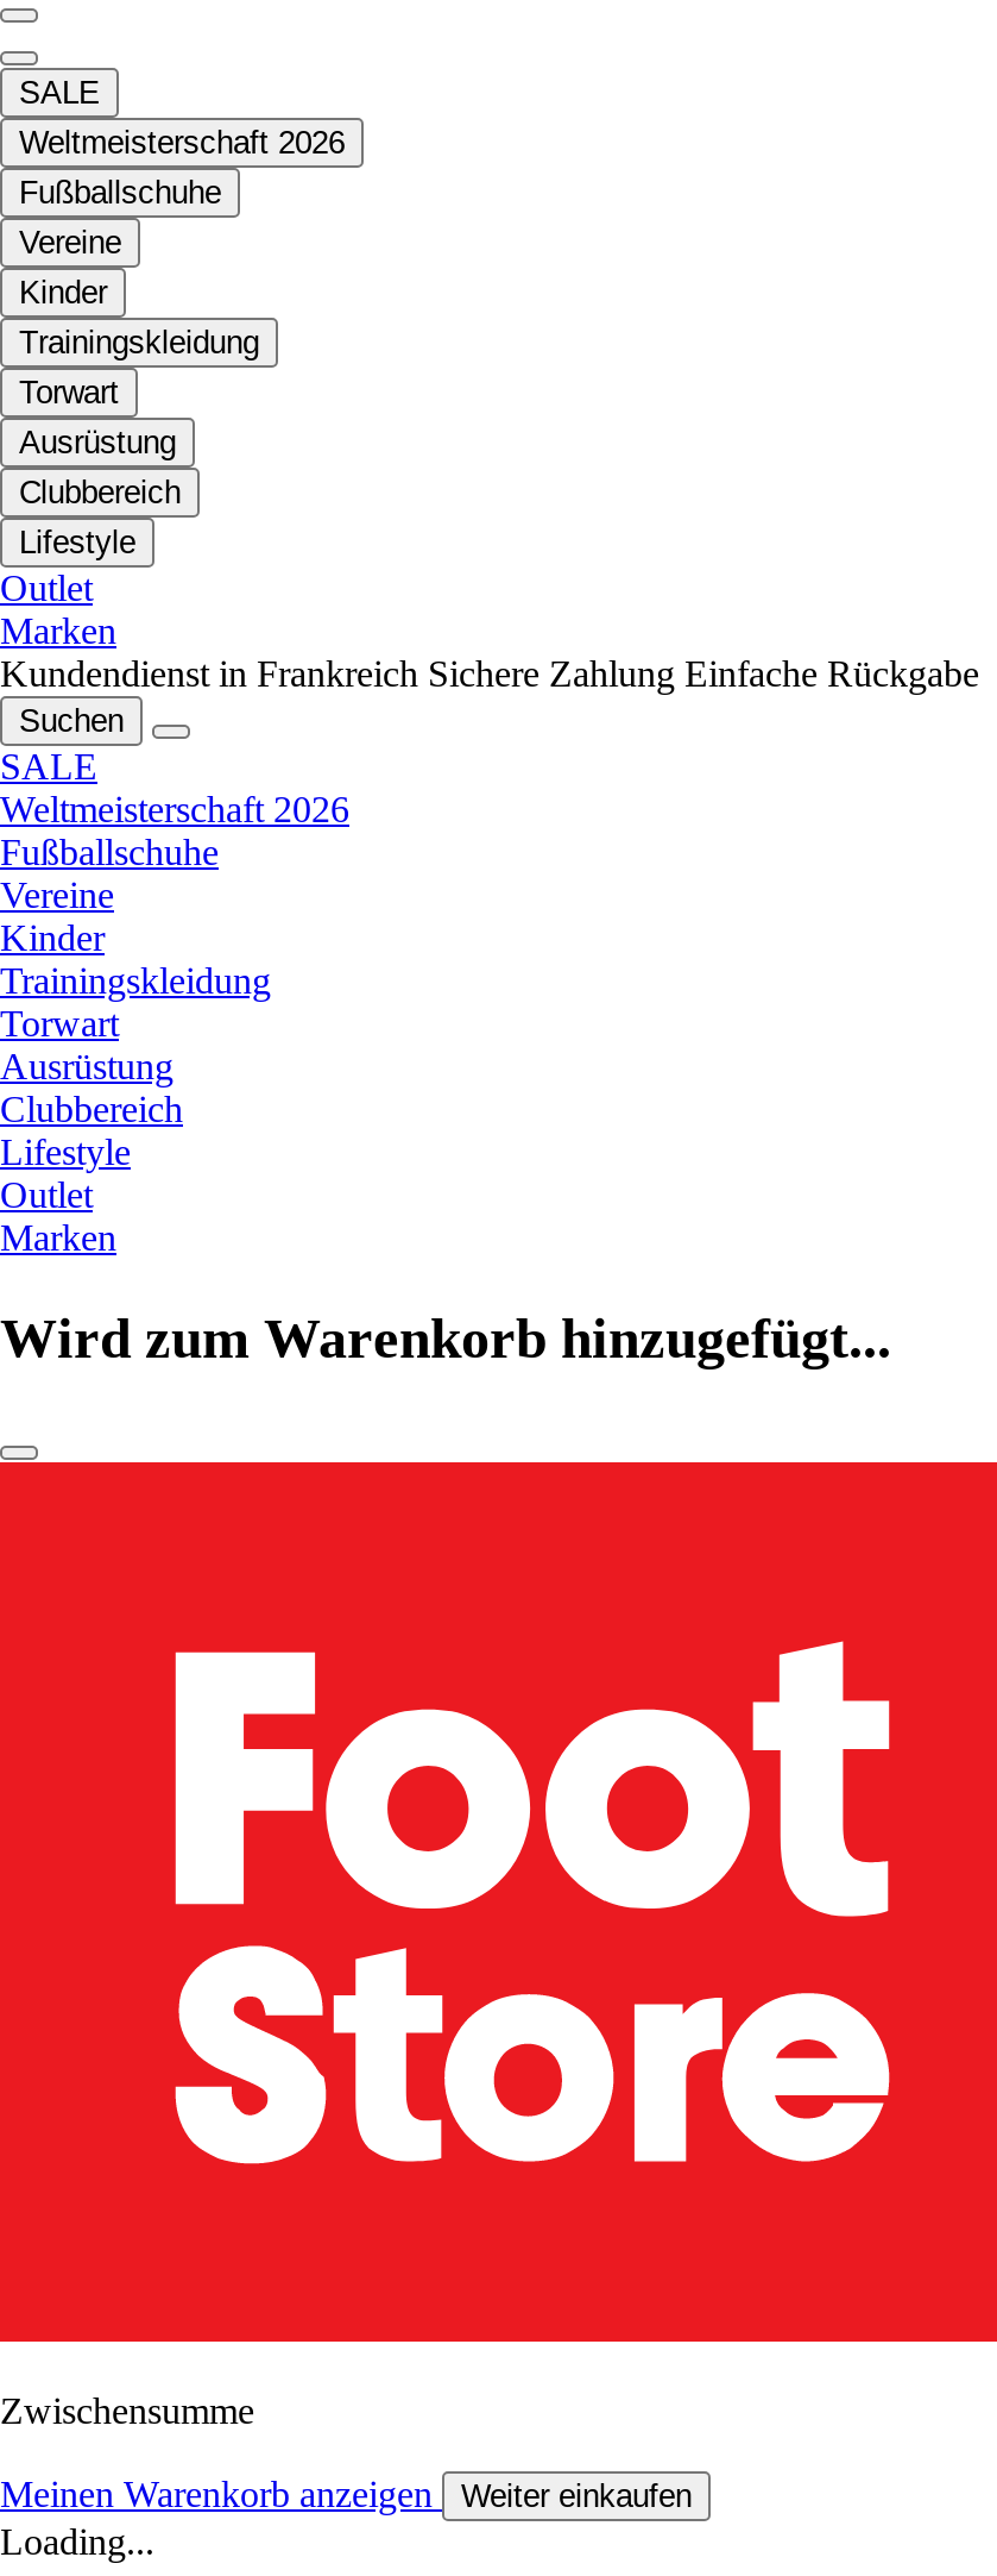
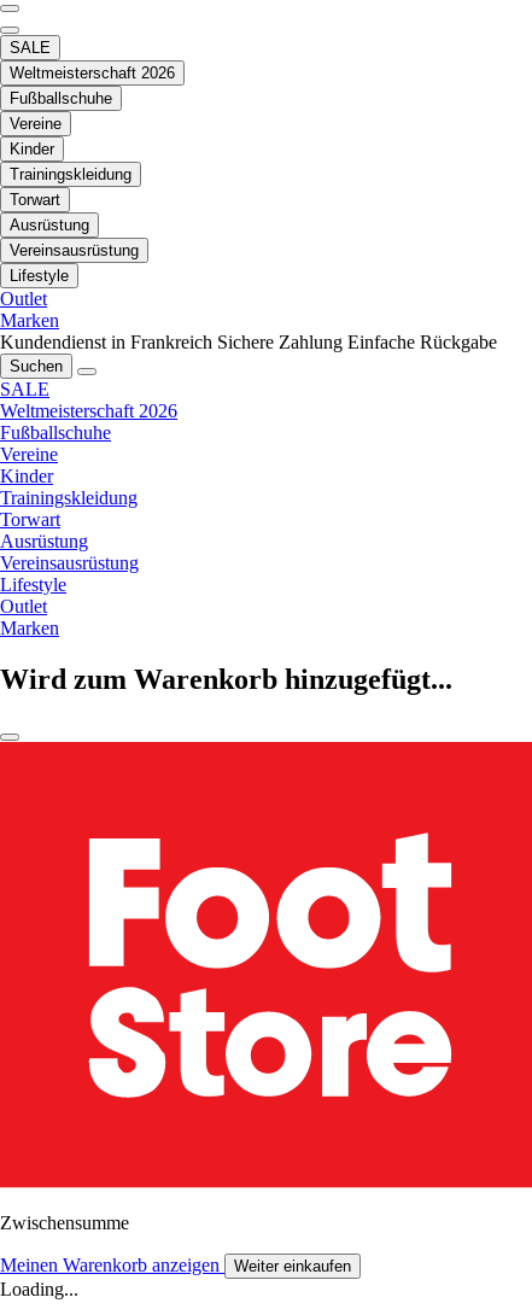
[19,476,181,512] Clubbereich -> [10,242,139,260] Vereinsausrüstung
[0,1090,183,1130] Clubbereich -> [0,553,139,574] Vereinsausrüstung

